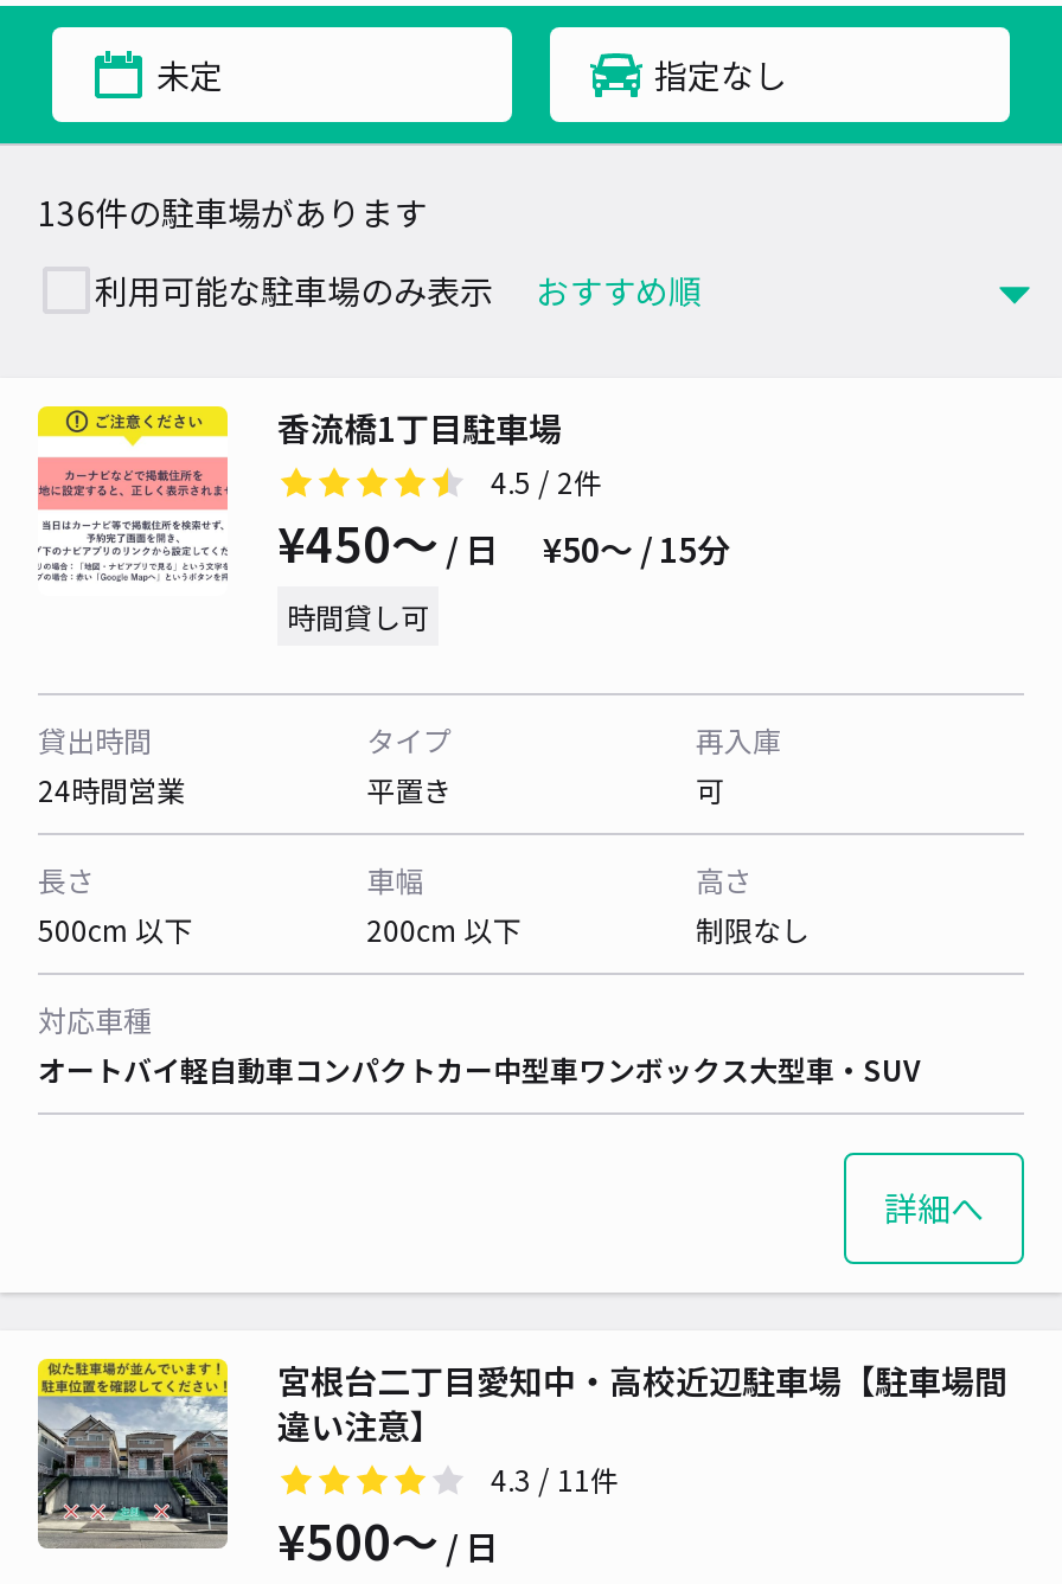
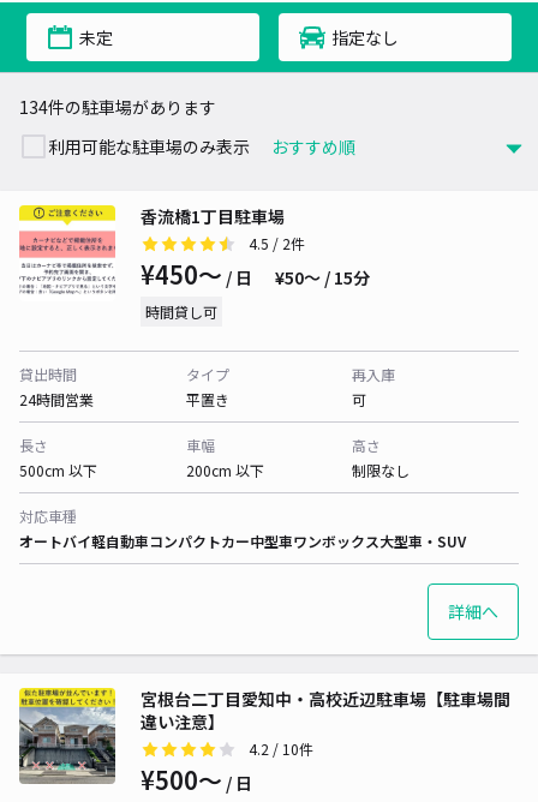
[38,188,427,236] 136件の駐車場があります -> [19,95,216,119] 134件の駐車場があります
[491,1458,619,1499] 4.3 / 11件 -> [249,738,313,759] 4.2 / 10件

